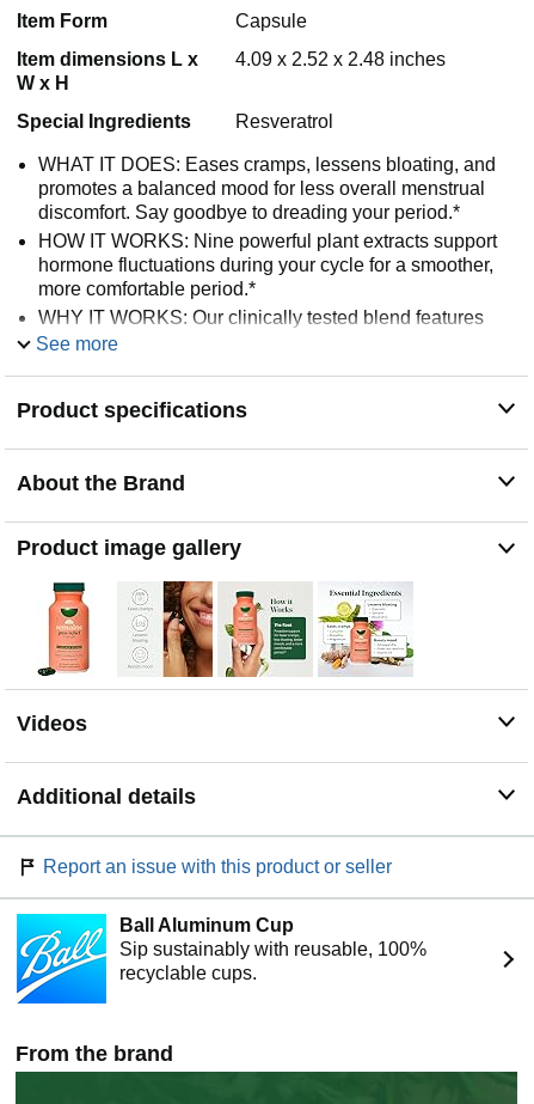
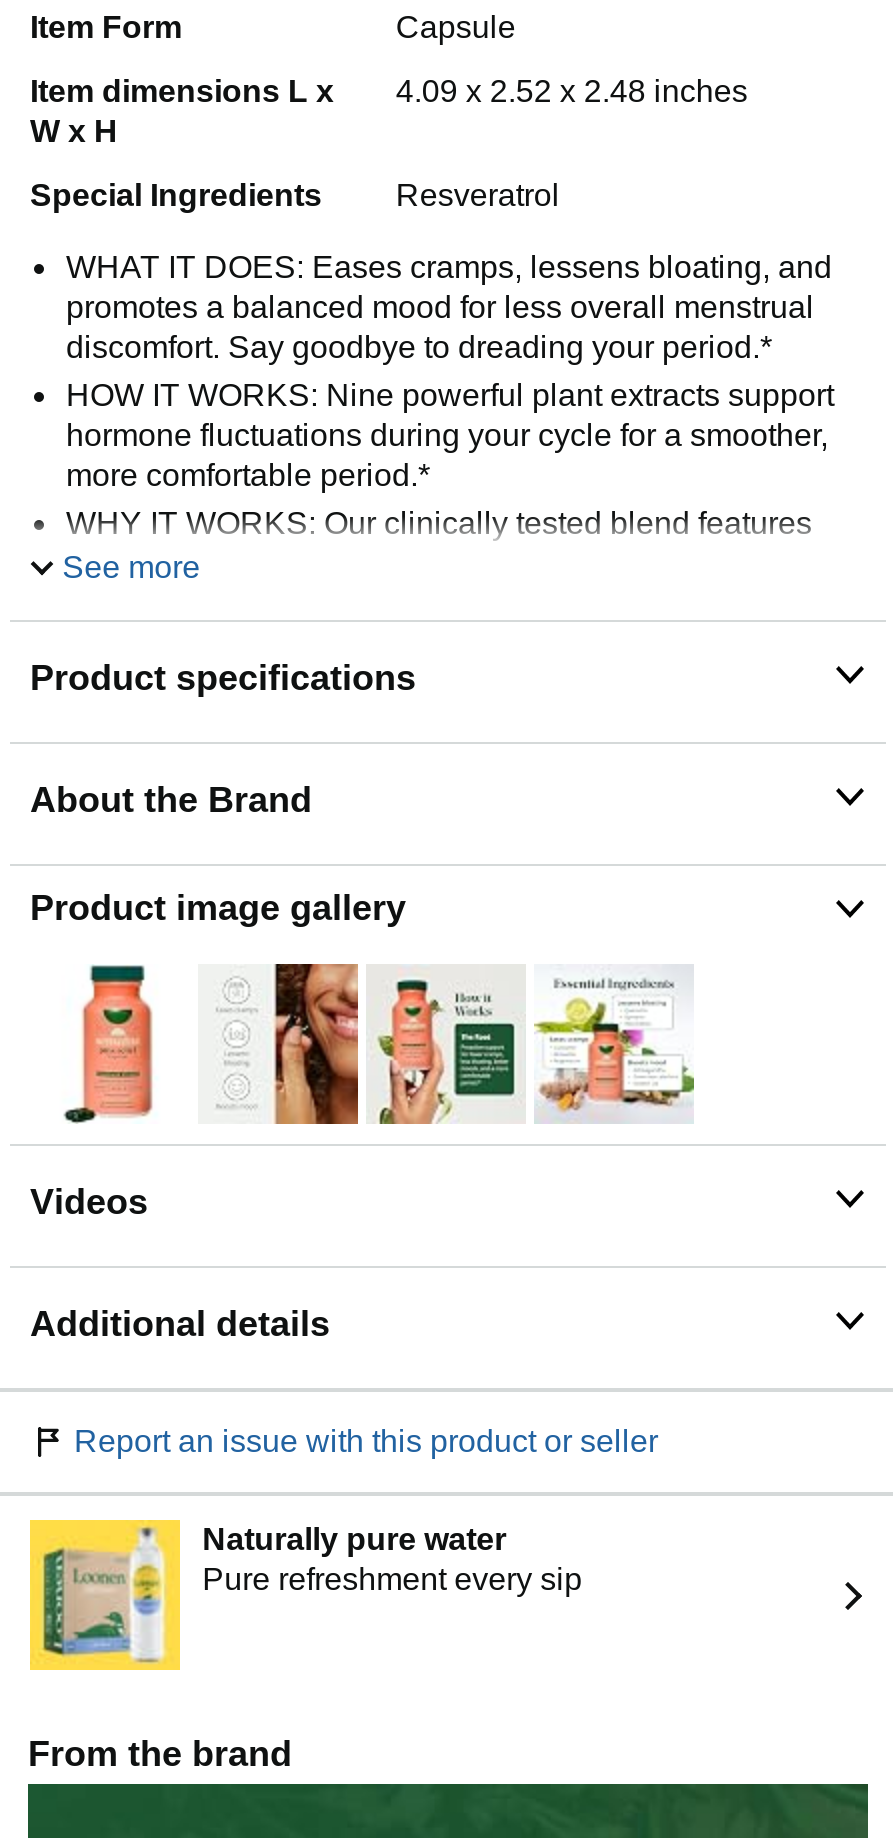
[16,913,427,1005] [image] | Ball Aluminum Cup | Sip sustainably with reusable, 100% | recyclable cups. -> [28,1518,582,1672] [image] | Naturally pure water | Pure refreshment every sip

